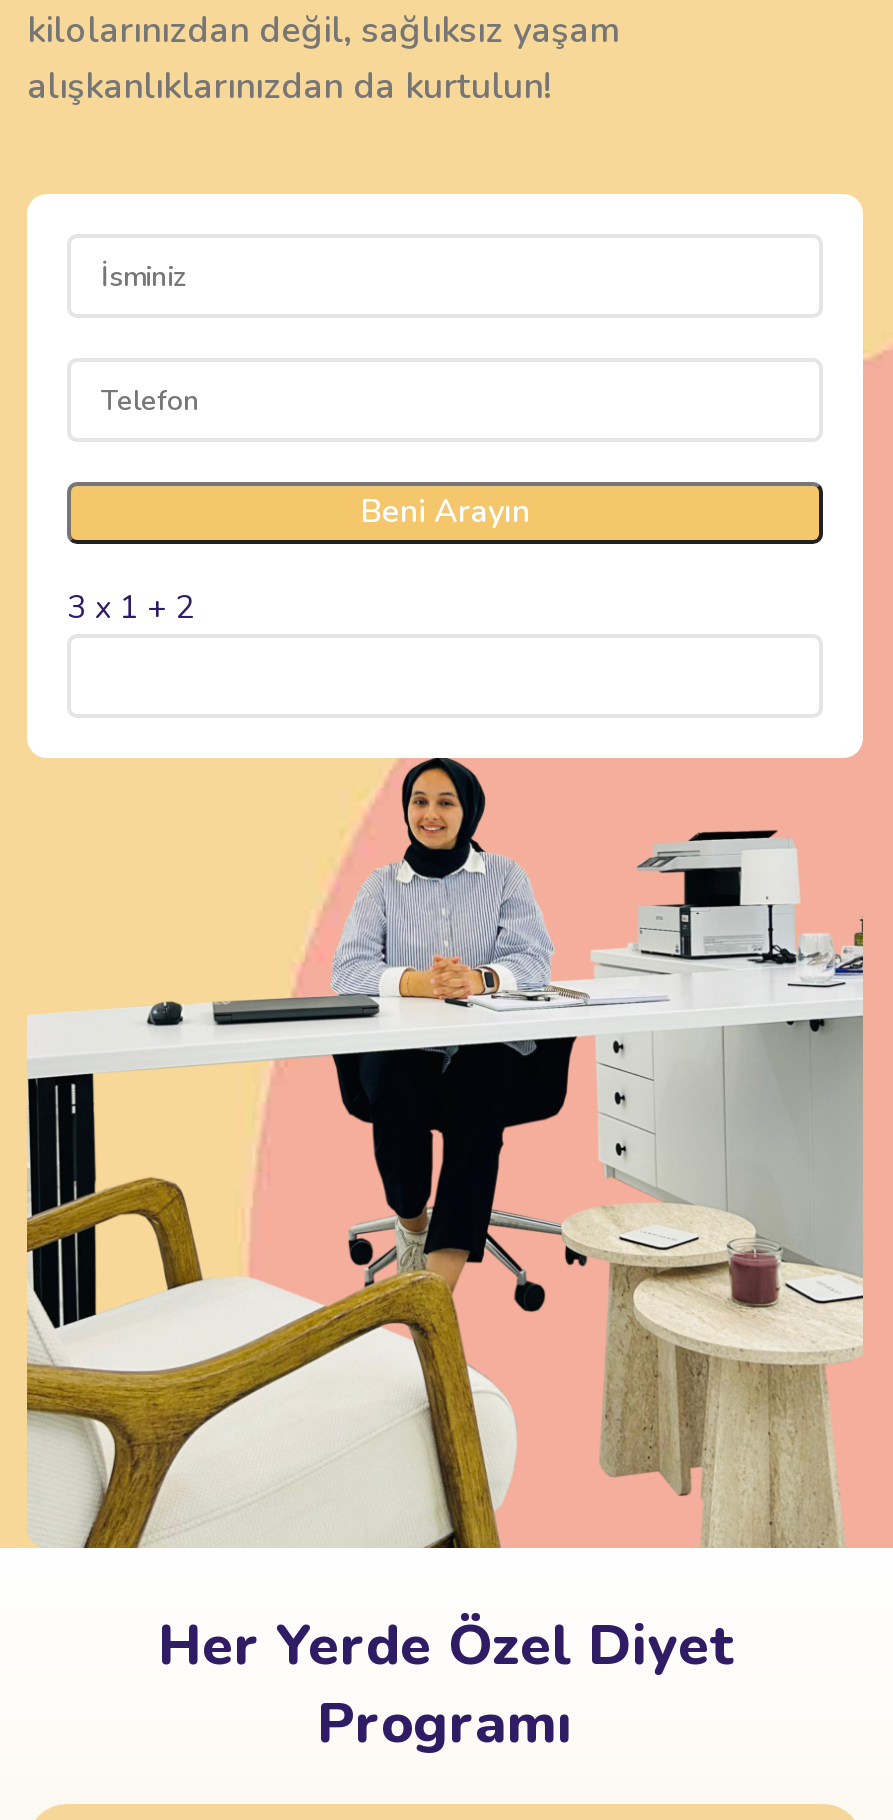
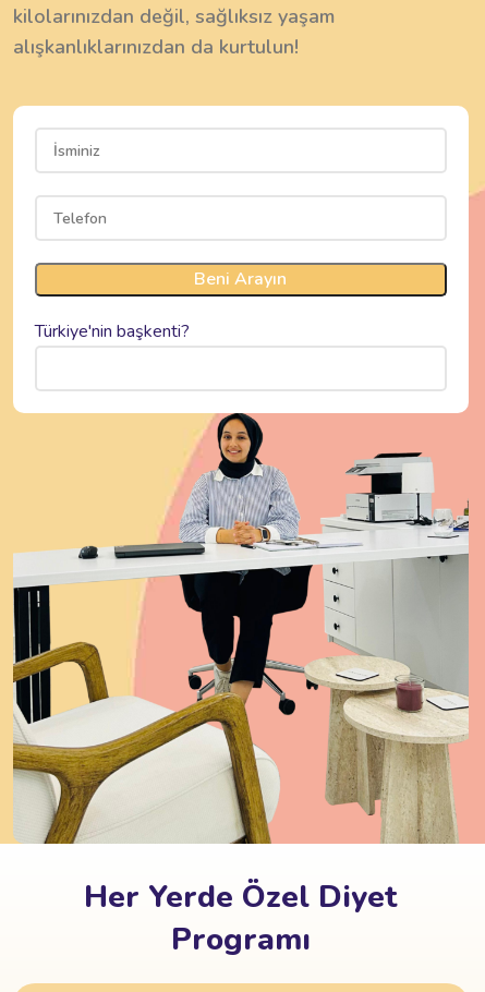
[67,586,195,630] 3 x 1 + 2 -> [35,320,190,344] Türkiye'nin başkenti?

